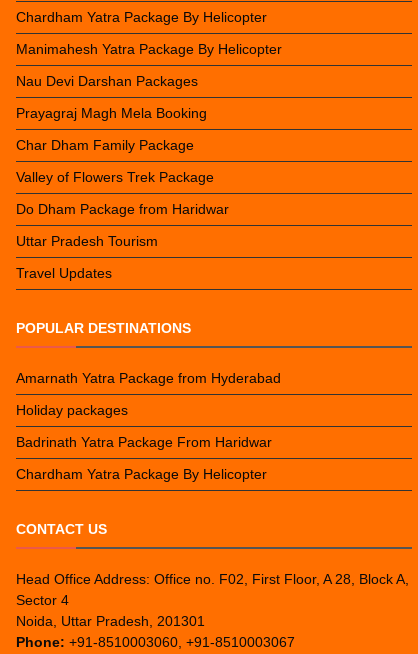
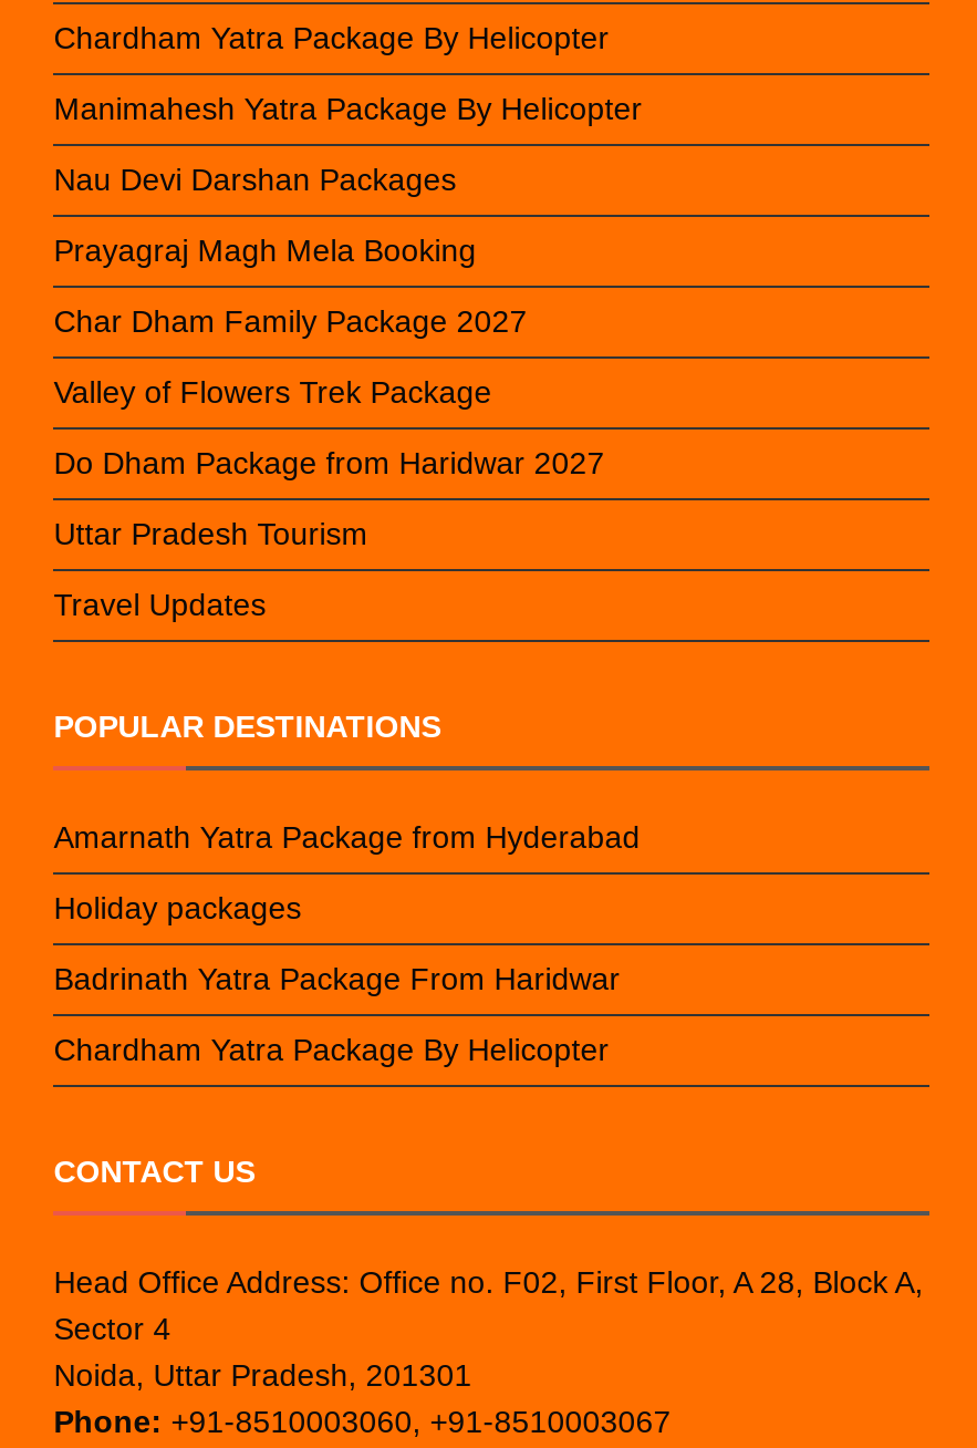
[16,137,194,153] Char Dham Family Package -> [54,303,527,339] Char Dham Family Package 2027
[16,201,229,217] Do Dham Package from Haridwar -> [54,445,605,480] Do Dham Package from Haridwar 2027

